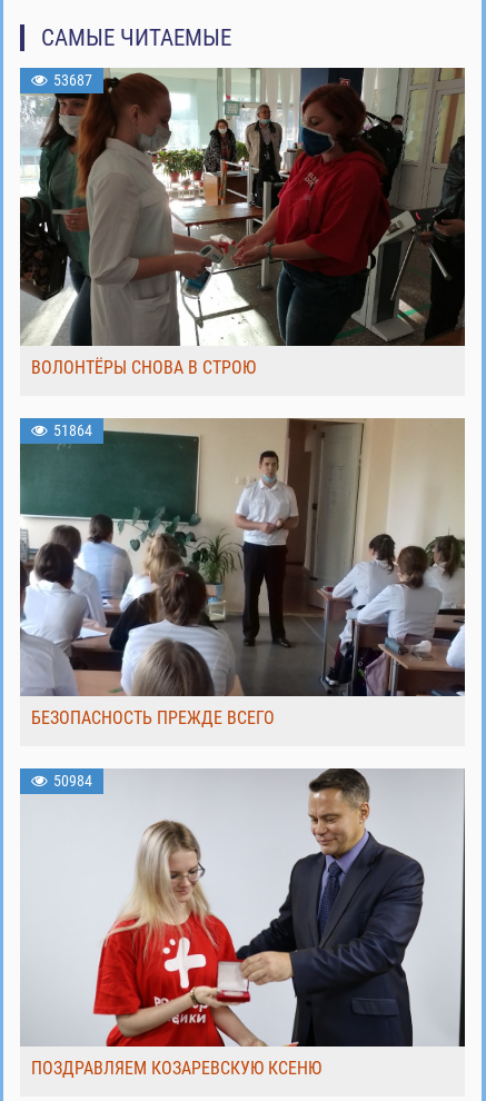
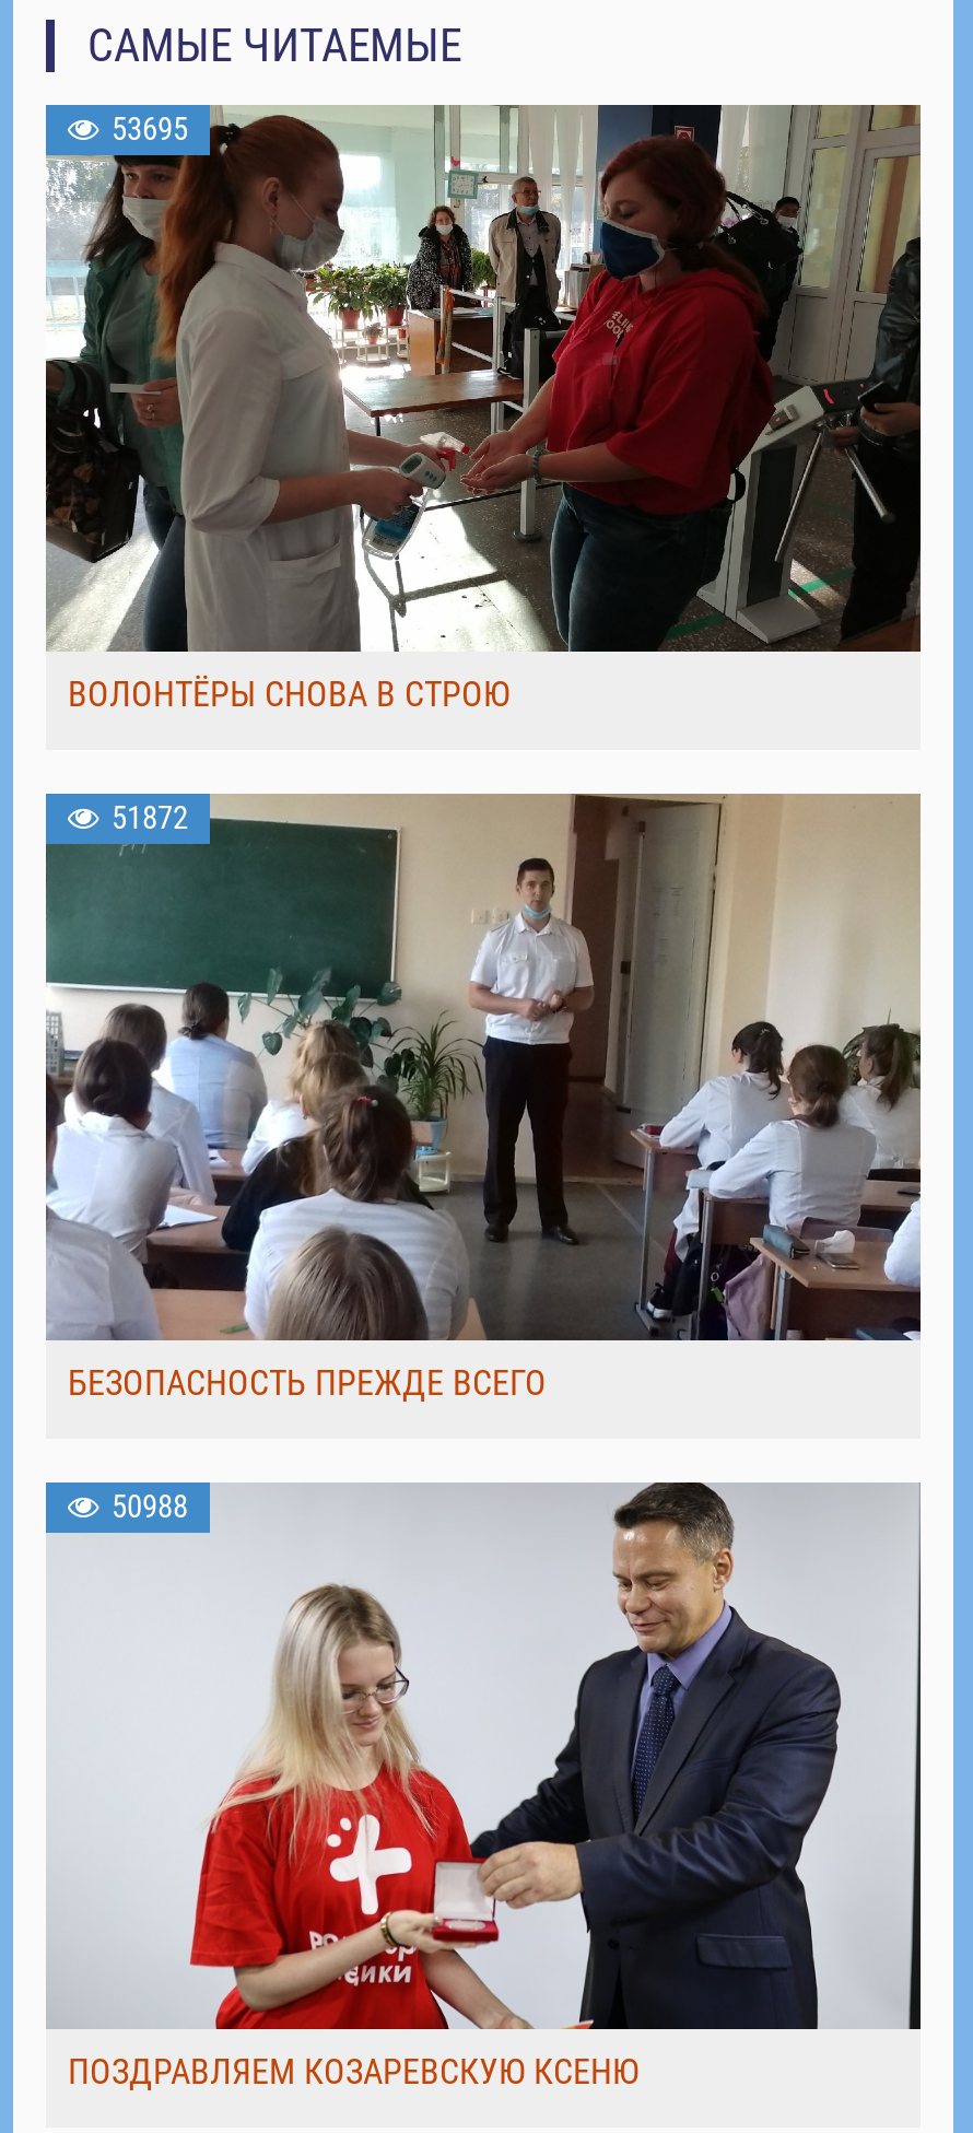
[53,71,92,90] 53687 -> [112,111,188,148] 53695
[53,421,92,440] 51864 -> [112,800,188,837] 51872
[53,772,92,790] 50984 -> [112,1489,188,1526] 50988

